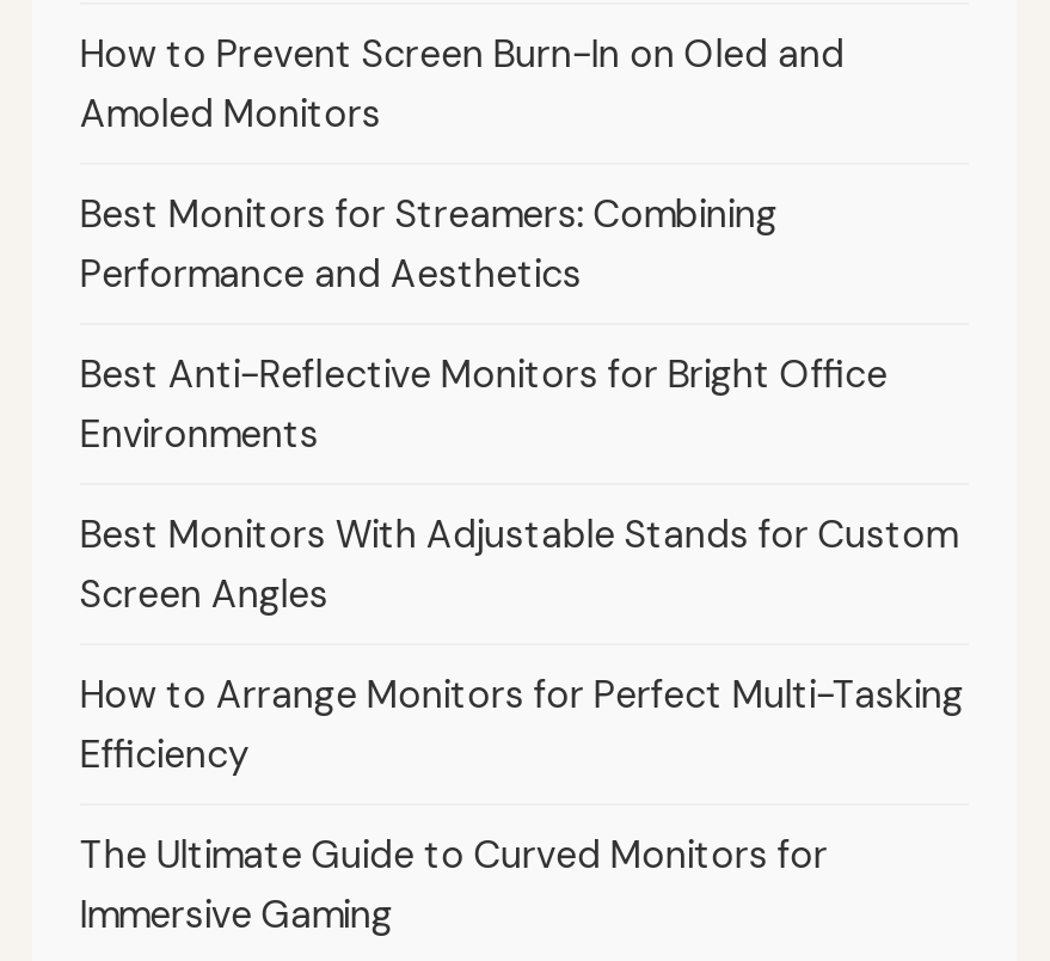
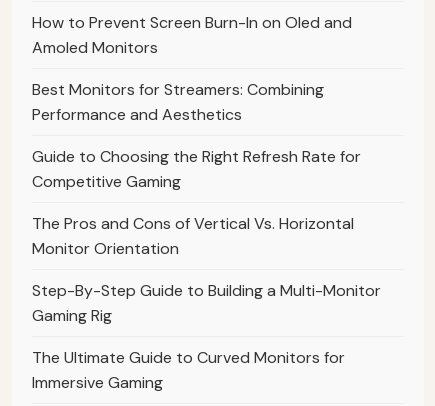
[80,349,887,459] Best Anti-Reflective Monitors for Bright Office | Environments -> [32,146,361,192] Guide to Choosing the Right Refresh Rate for | Competitive Gaming
[80,509,957,619] Best Monitors With Adjustable Stands for Custom | Screen Angles -> [32,213,354,259] The Pros and Cons of Vertical Vs. Horizontal | Monitor Orientation
[80,669,964,779] How to Arrange Monitors for Perfect Multi-Tasking | Efficiency -> [32,280,381,326] Step-By-Step Guide to Building a Multi-Monitor | Gaming Rig

